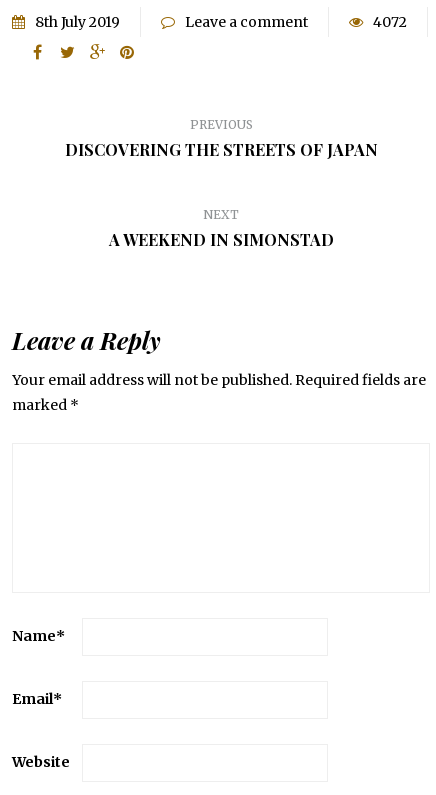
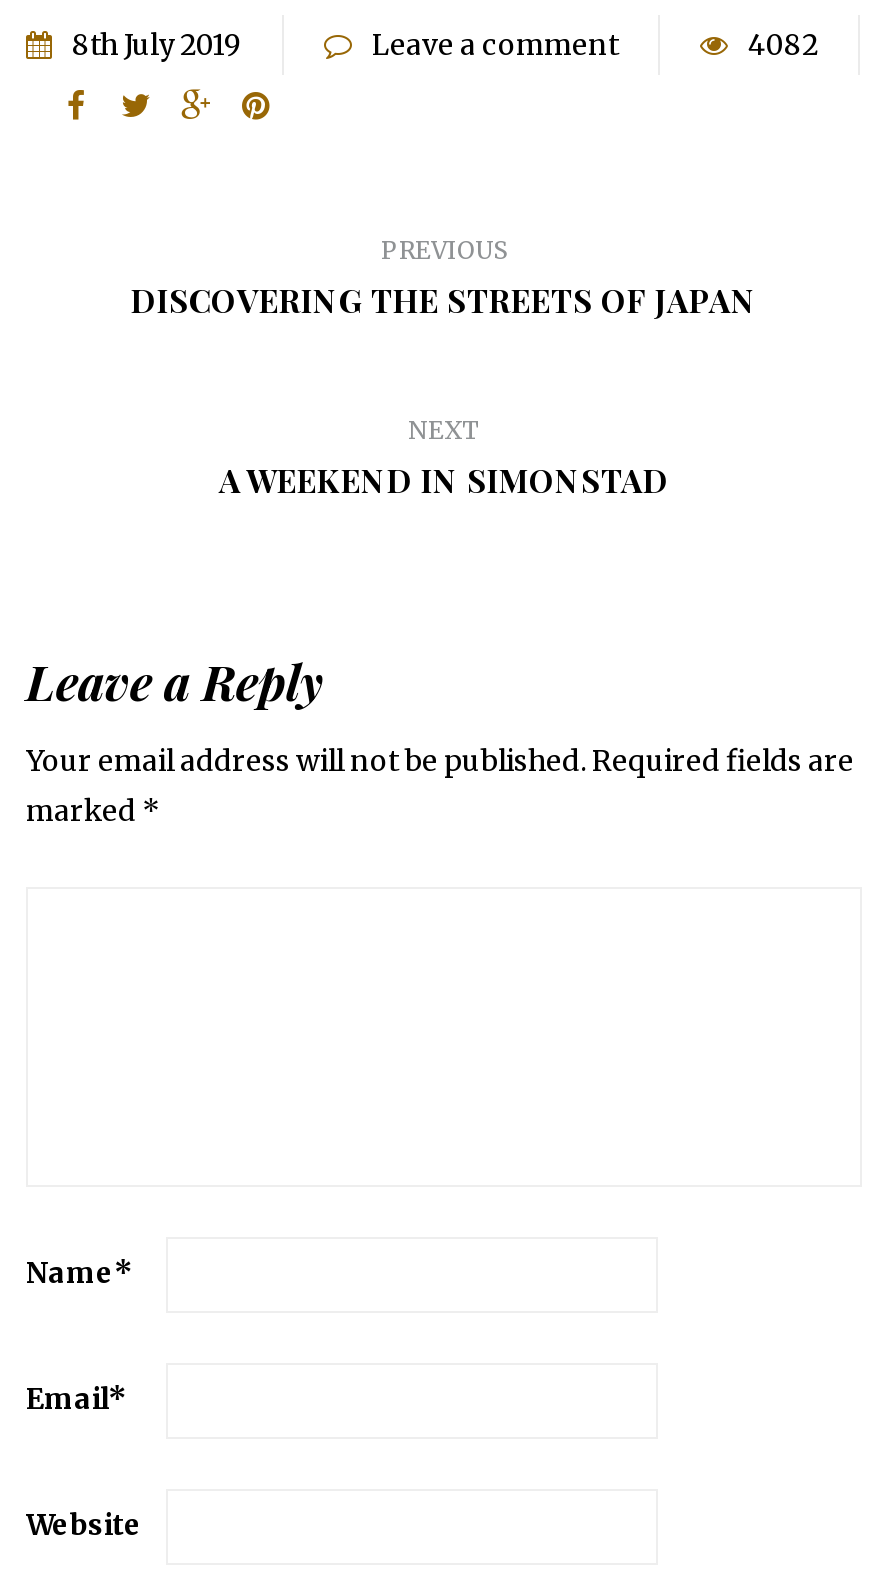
[373,13,407,31] 4072 -> [748,27,818,63] 4082

